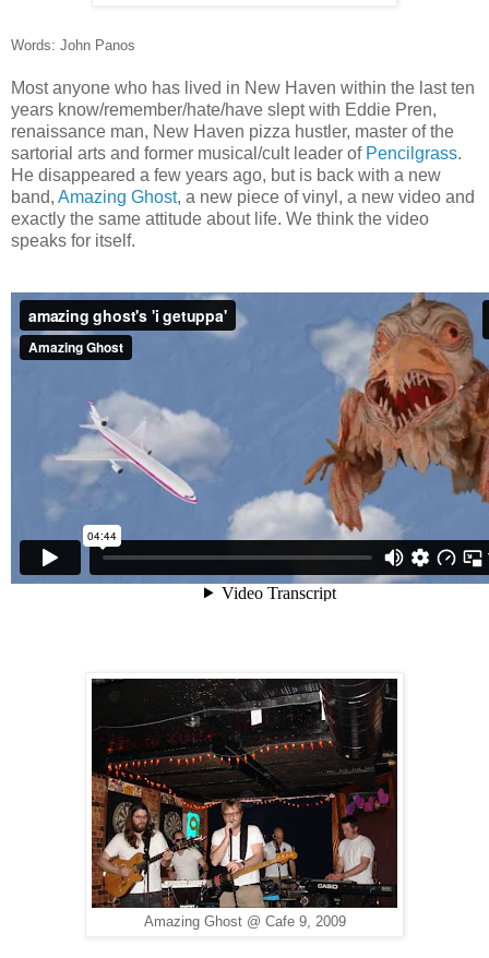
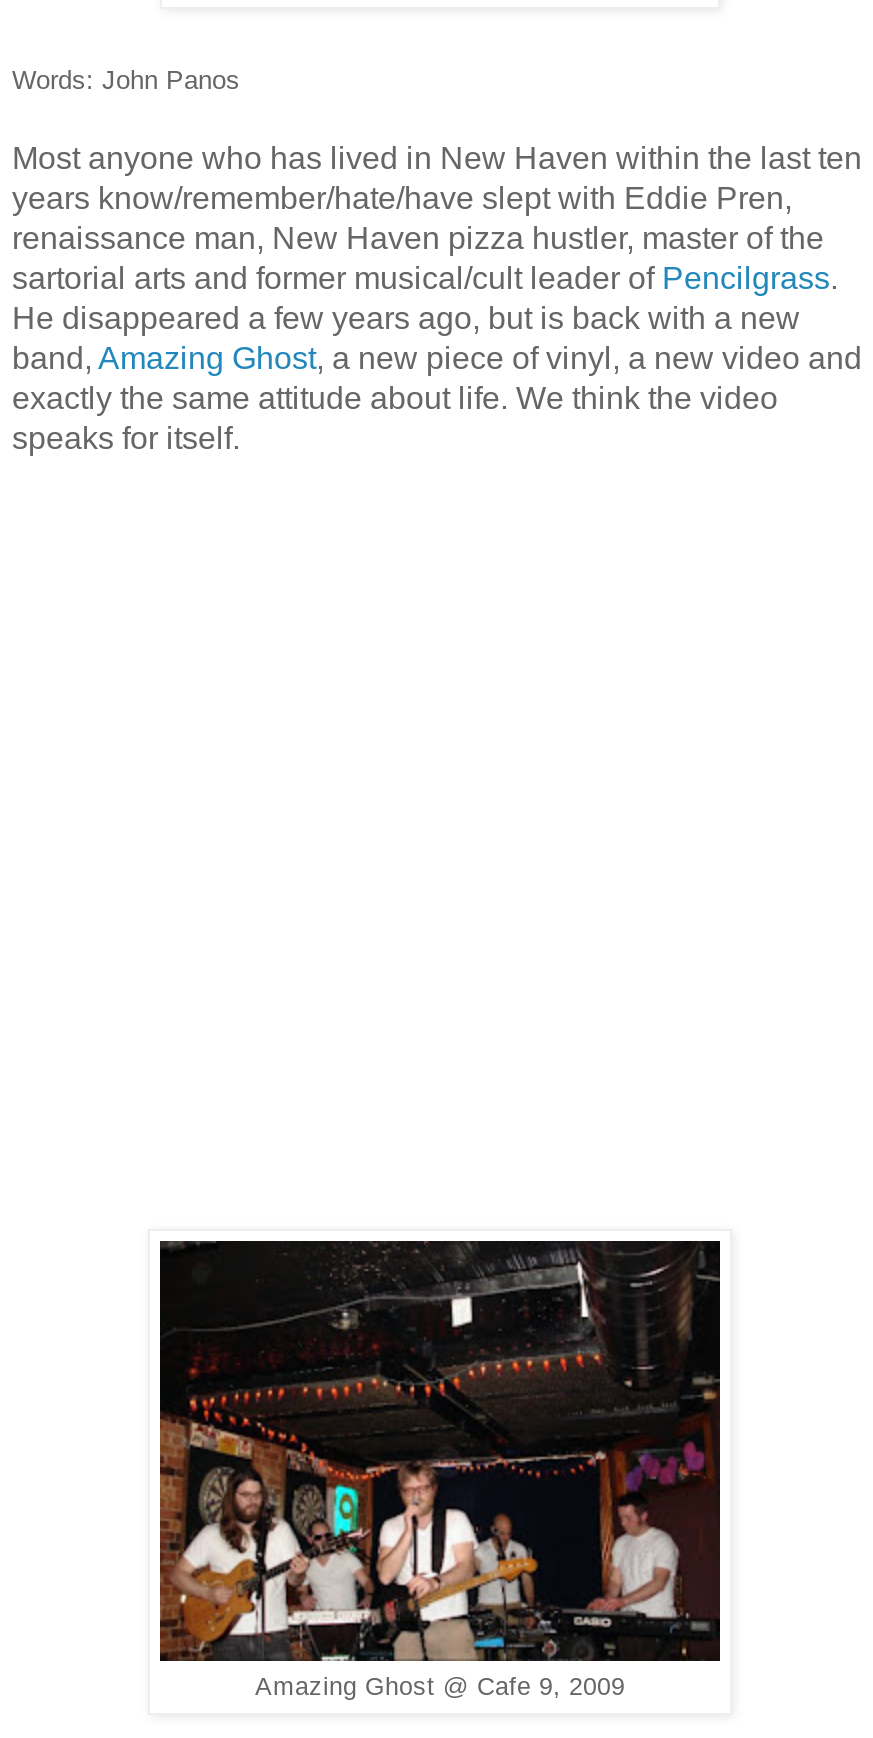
[10,291,486,602] [image] -> none

